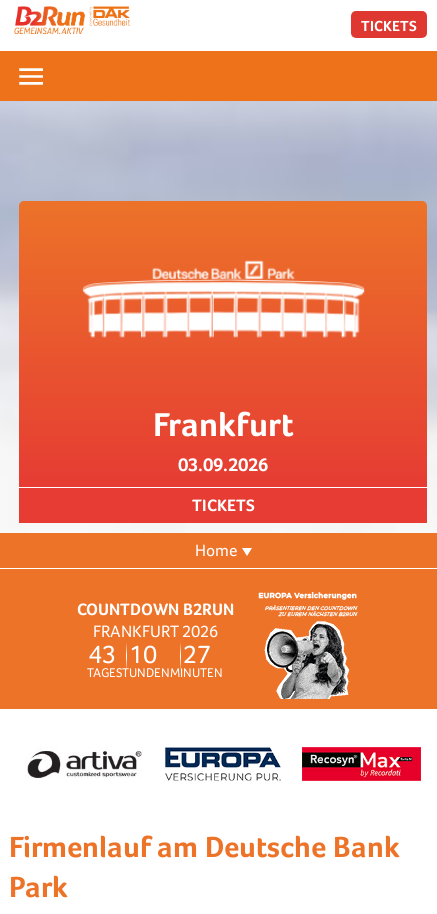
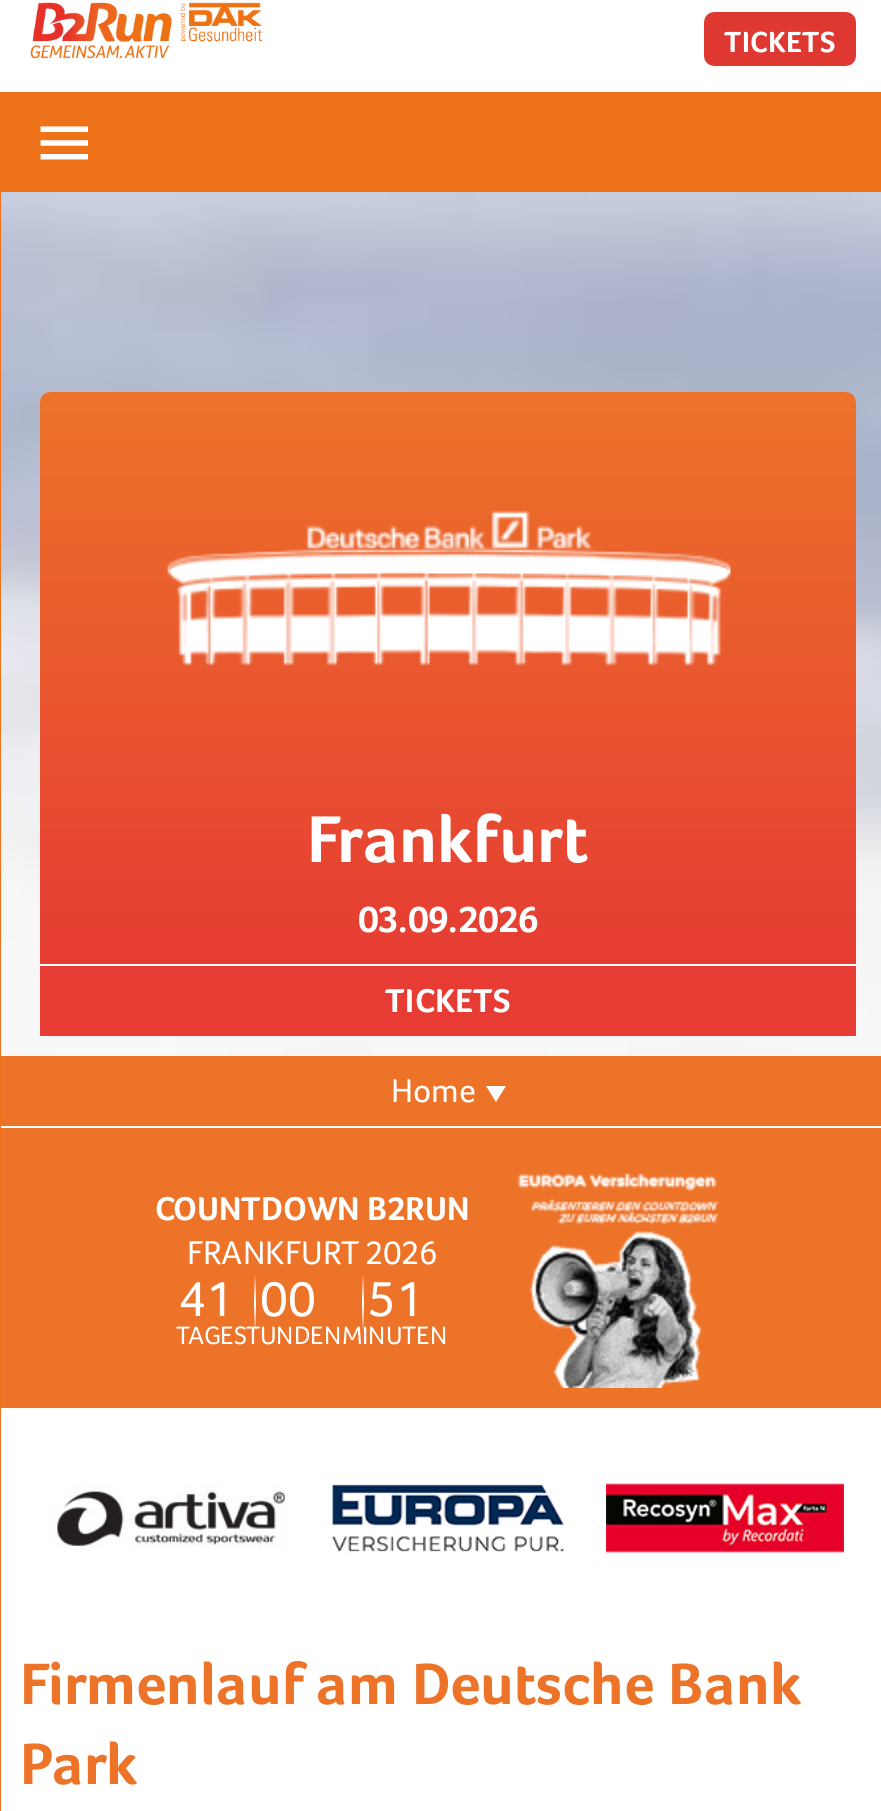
[87,640,115,669] 43 -> [177,1269,233,1327] 41
[129,640,157,669] 10 -> [260,1269,316,1327] 00
[182,640,210,669] 27 -> [367,1269,423,1327] 51

